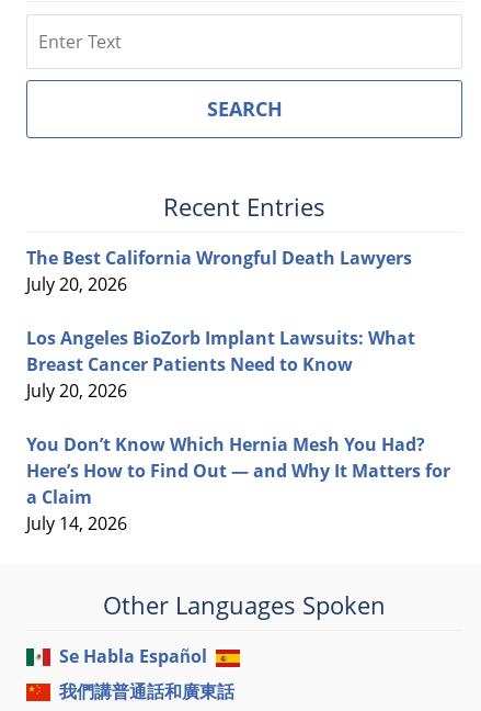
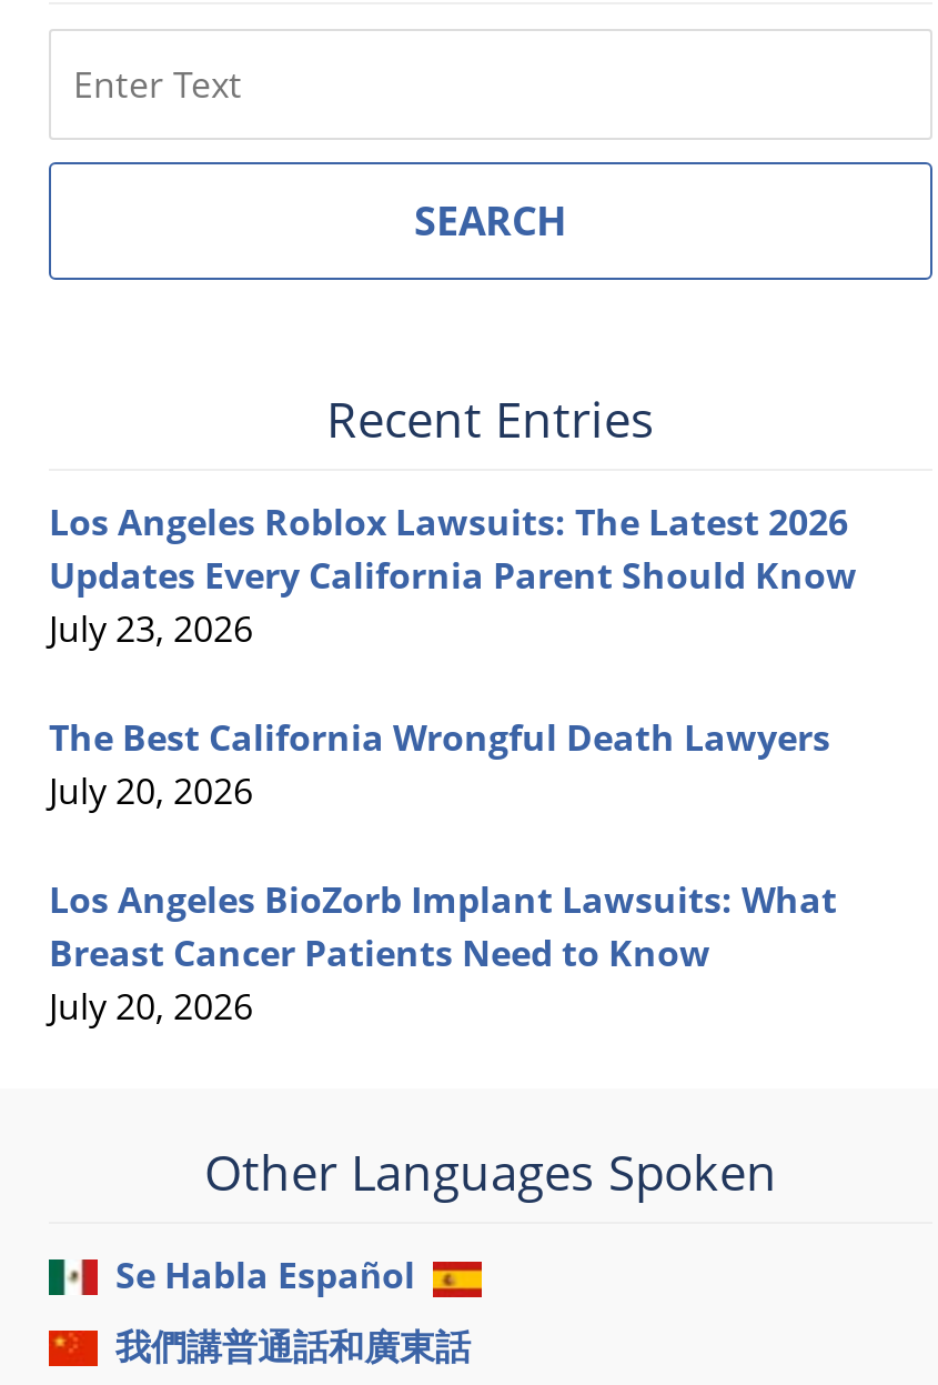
none -> [49,498,857,653] Los Angeles Roblox Lawsuits: The Latest 2026 | Updates Every California Parent Should Know | July 23, 2026
moved [26,246,415,403] -> [49,713,837,1031]: The Best California Wrongful Death Lawyers | July 20, 2026 | Los Angeles BioZorb Implant Lawsuits: What | Breast Cancer Patients Need to Know | July 20, 2026
[26,432,450,535] You Don’t Know Which Hernia Mesh You Had? | Here’s How to Find Out — and Why It Matters for | a Claim | July 14, 2026 -> none

